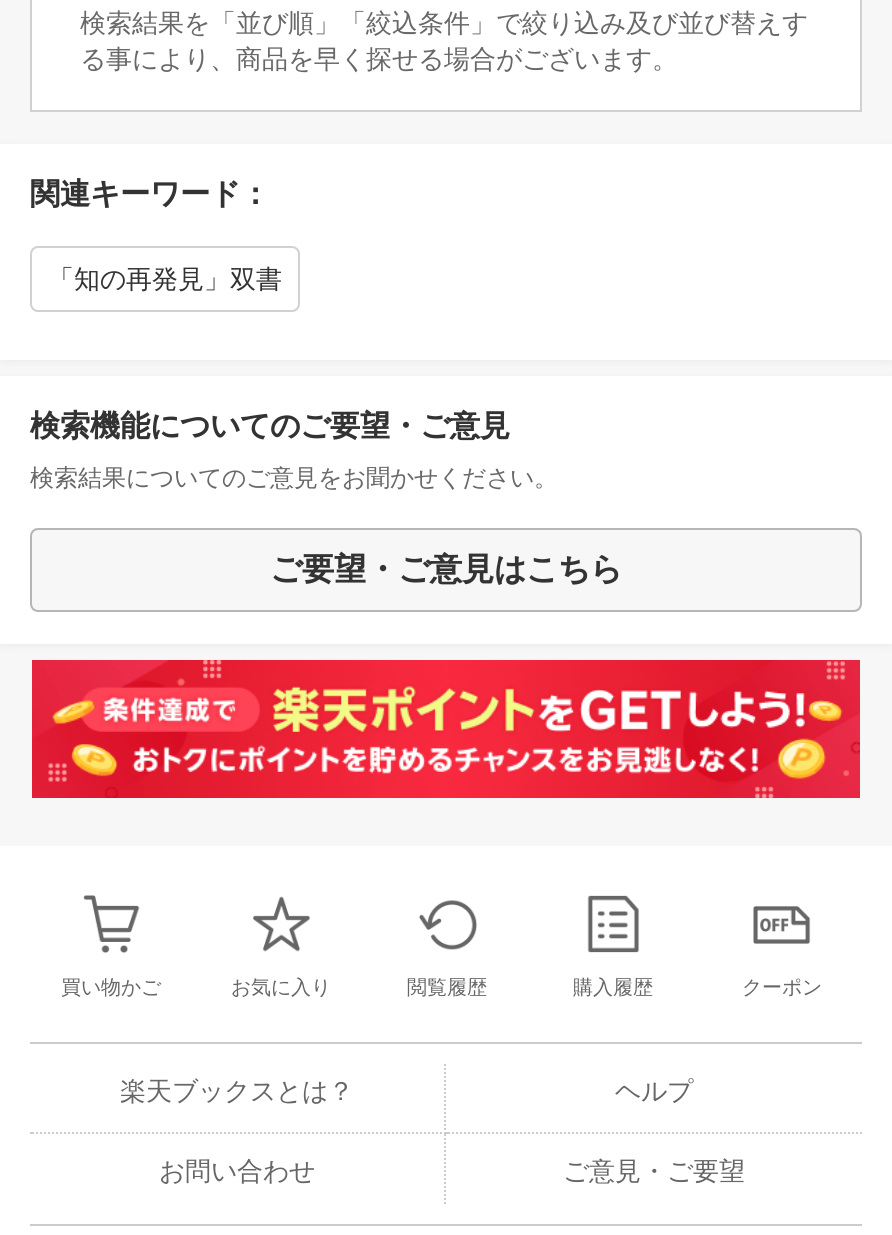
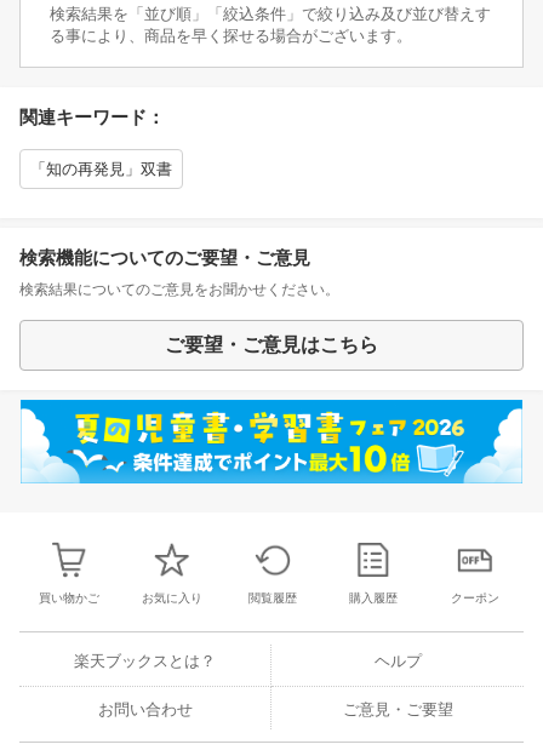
[30,658,862,800] [image] -> [19,399,524,485] [image]

